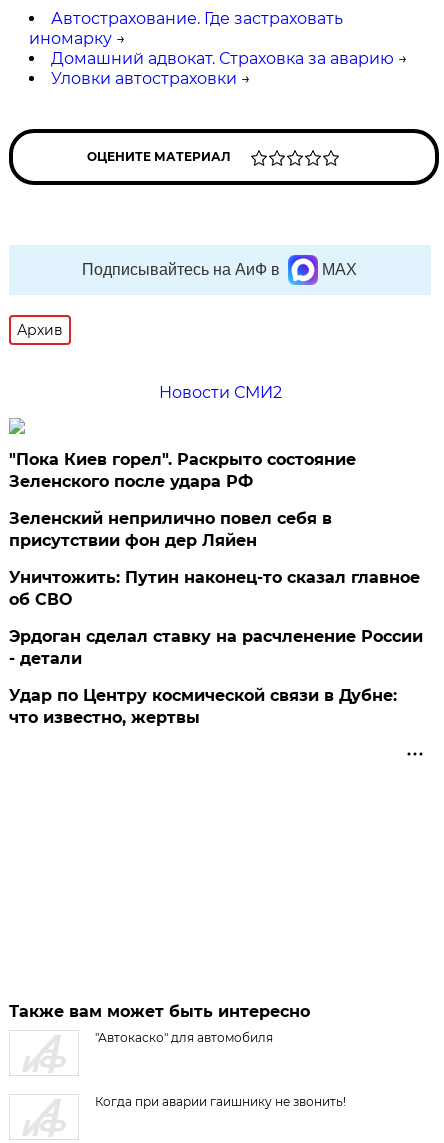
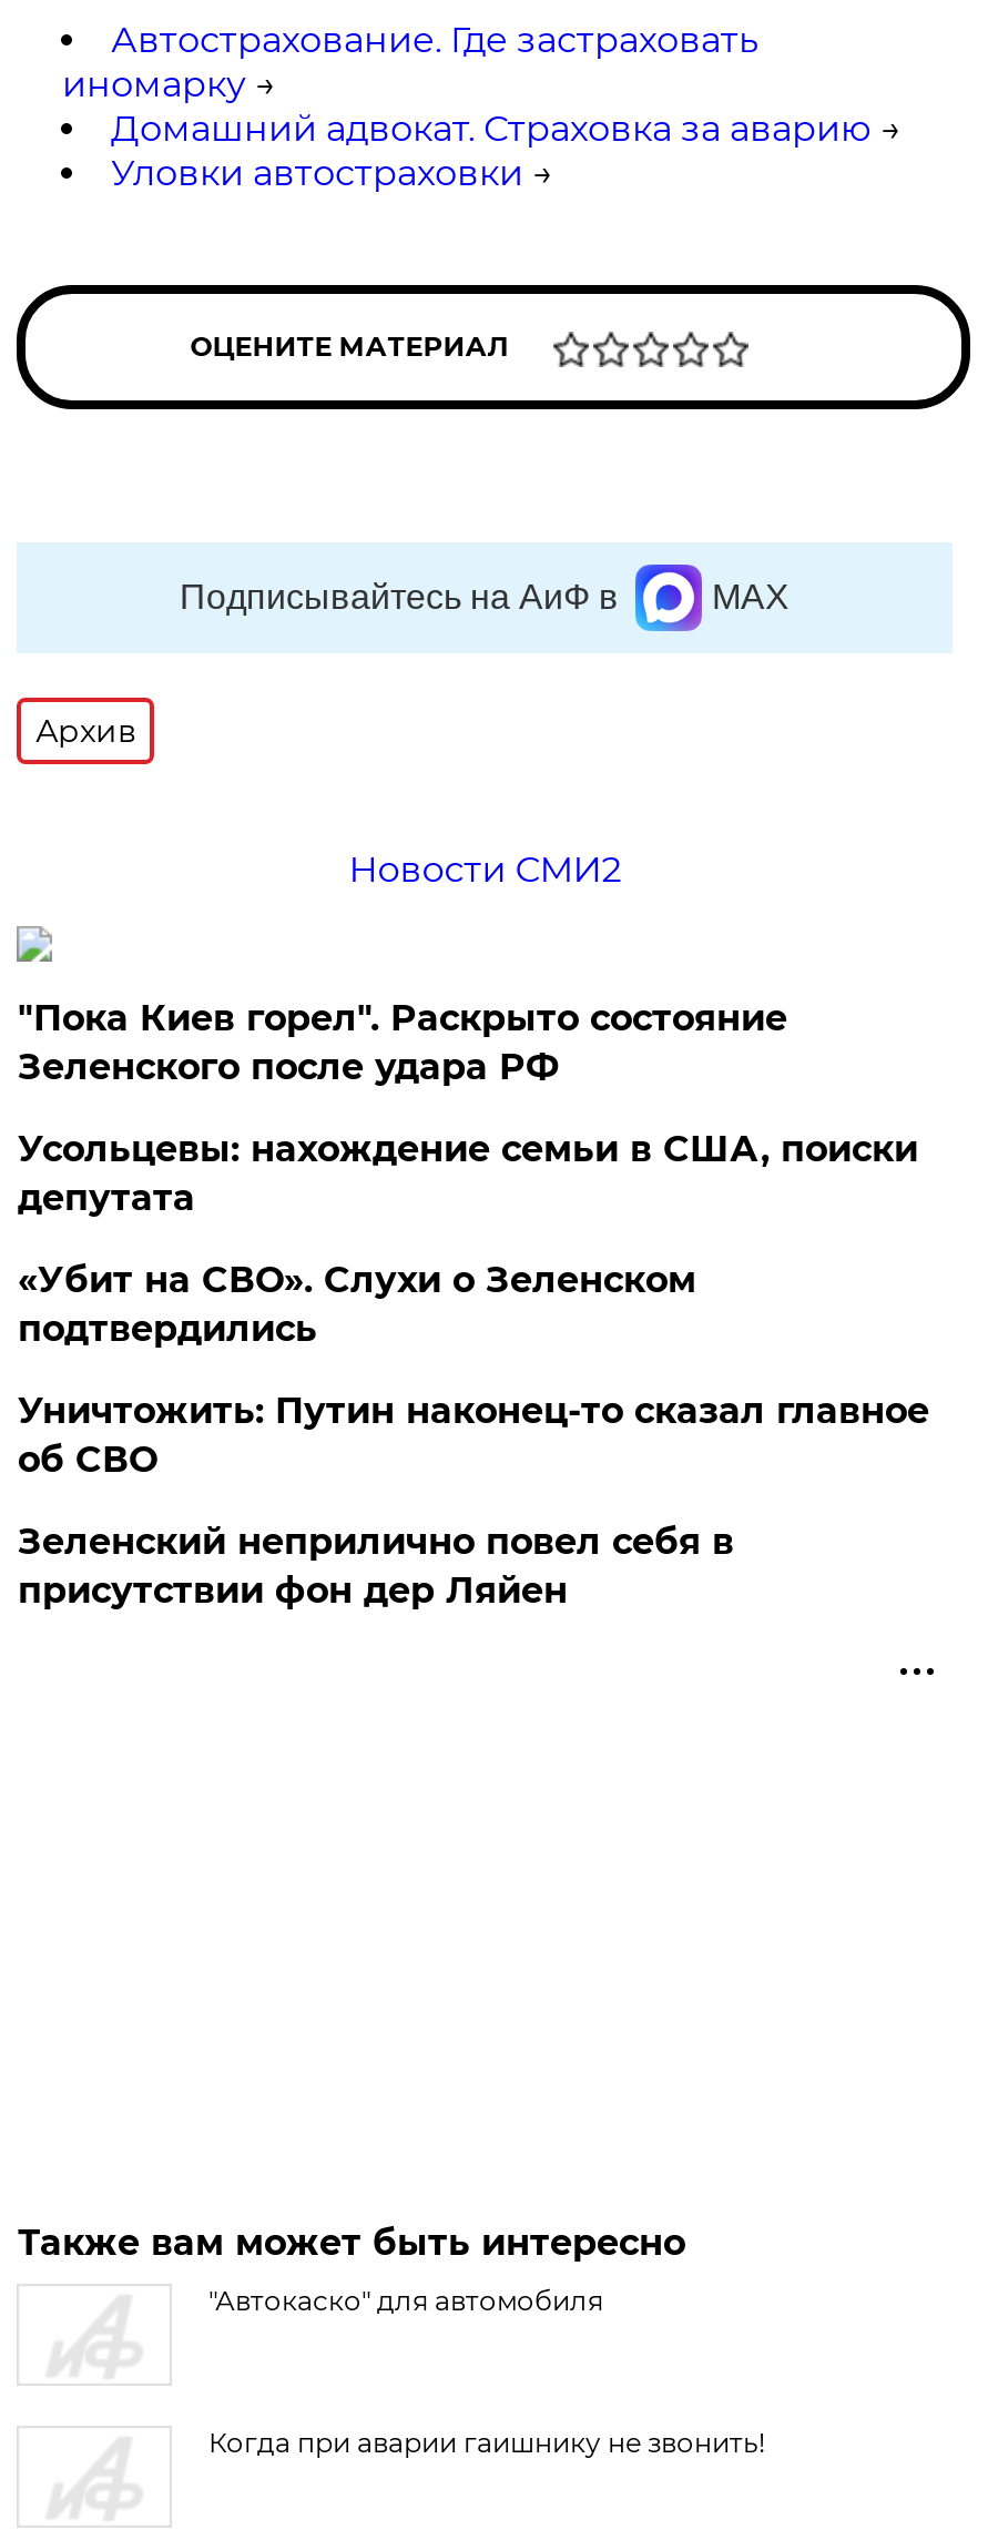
none -> [18,1128,918,1350] Усольцевы: нахождение семьи в США, поиски | депутата | «Убит на СВО». Слухи о Зеленском | подтвердились
moved [9,509,332,550] -> [18,1521,734,1612]: Зеленский неприлично повел cебя в | присутствии фон дер Ляйен
moved [9,568,420,609] -> [18,1390,929,1481]: Уничтожить: Путин наконец-то сказал главное | об СВО
[9,627,423,727] Эрдоган сделал ставку на расчленение России | - детали | Удар по Центру космической связи в Дубне: | что известно, жертвы -> none

